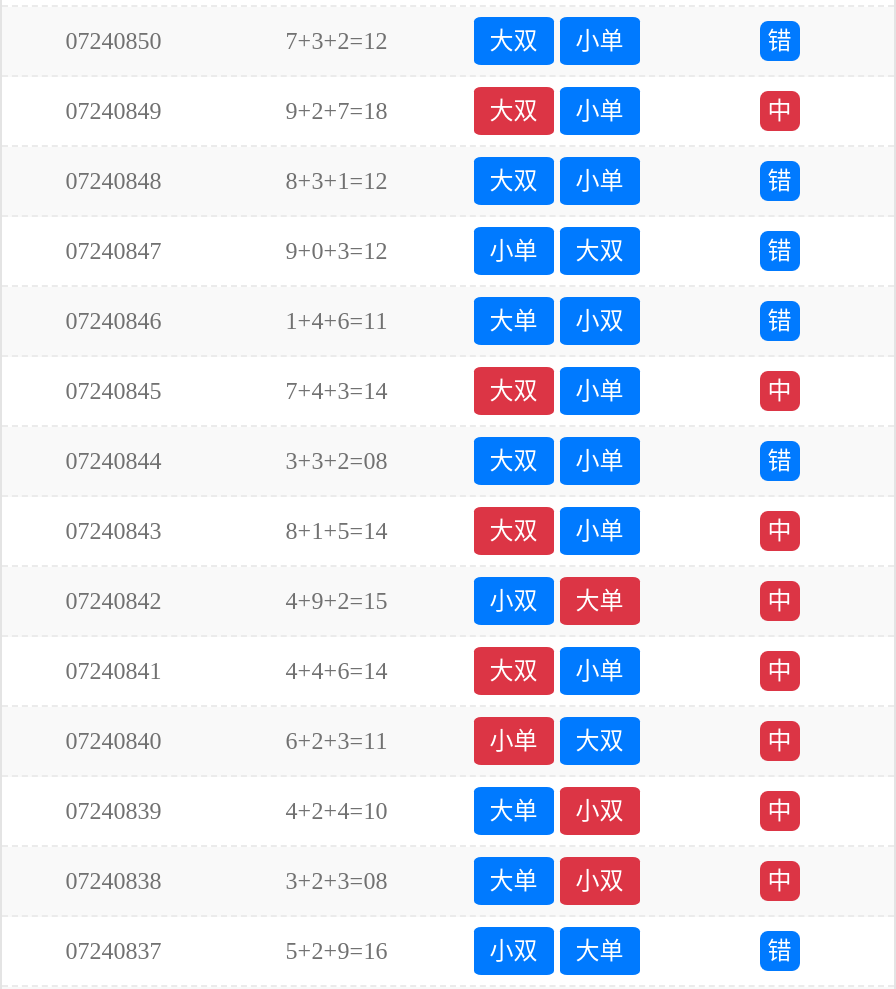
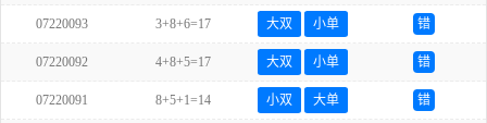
[66,27,162,55] 07240850 -> [36,16,88,32] 07220093
[286,27,388,55] 7+3+2=12 -> [155,16,211,32] 3+8+6=17
[66,97,792,195] 07240849 | 9+2+7=18 | 大双 | 小单 | 中 | 07240848 | 8+3+1=12 -> [36,54,211,70] 07220092 | 4+8+5=17
[66,237,792,965] 07240847 | 9+0+3=12 | 小单 | 大双 | 错 | 07240846 | 1+4+6=11 | 大单 | 小双 | 错 | 07240845 | 7+4+3=14 | 大双 | 小单 | 中 | 07240844 | 3+3+2=08 | 大双 | 小单 | 错 | 07240843 | 8+1+5=14 | 大双 | 小单 | 中 | 07240842 | 4+9+2=15 | 小双 | 大单 | 中 | 07240841 | 4+4+6=14 | 大双 | 小单 | 中 | 07240840 | 6+2+3=11 | 小单 | 大双 | 中 | 07240839 | 4+2+4=10 | 大单 | 小双 | 中 | 07240838 | 3+2+3=08 | 大单 | 小双 | 中 | 07240837 | 5+2+9=16 -> [36,93,211,108] 07220091 | 8+5+1=14

